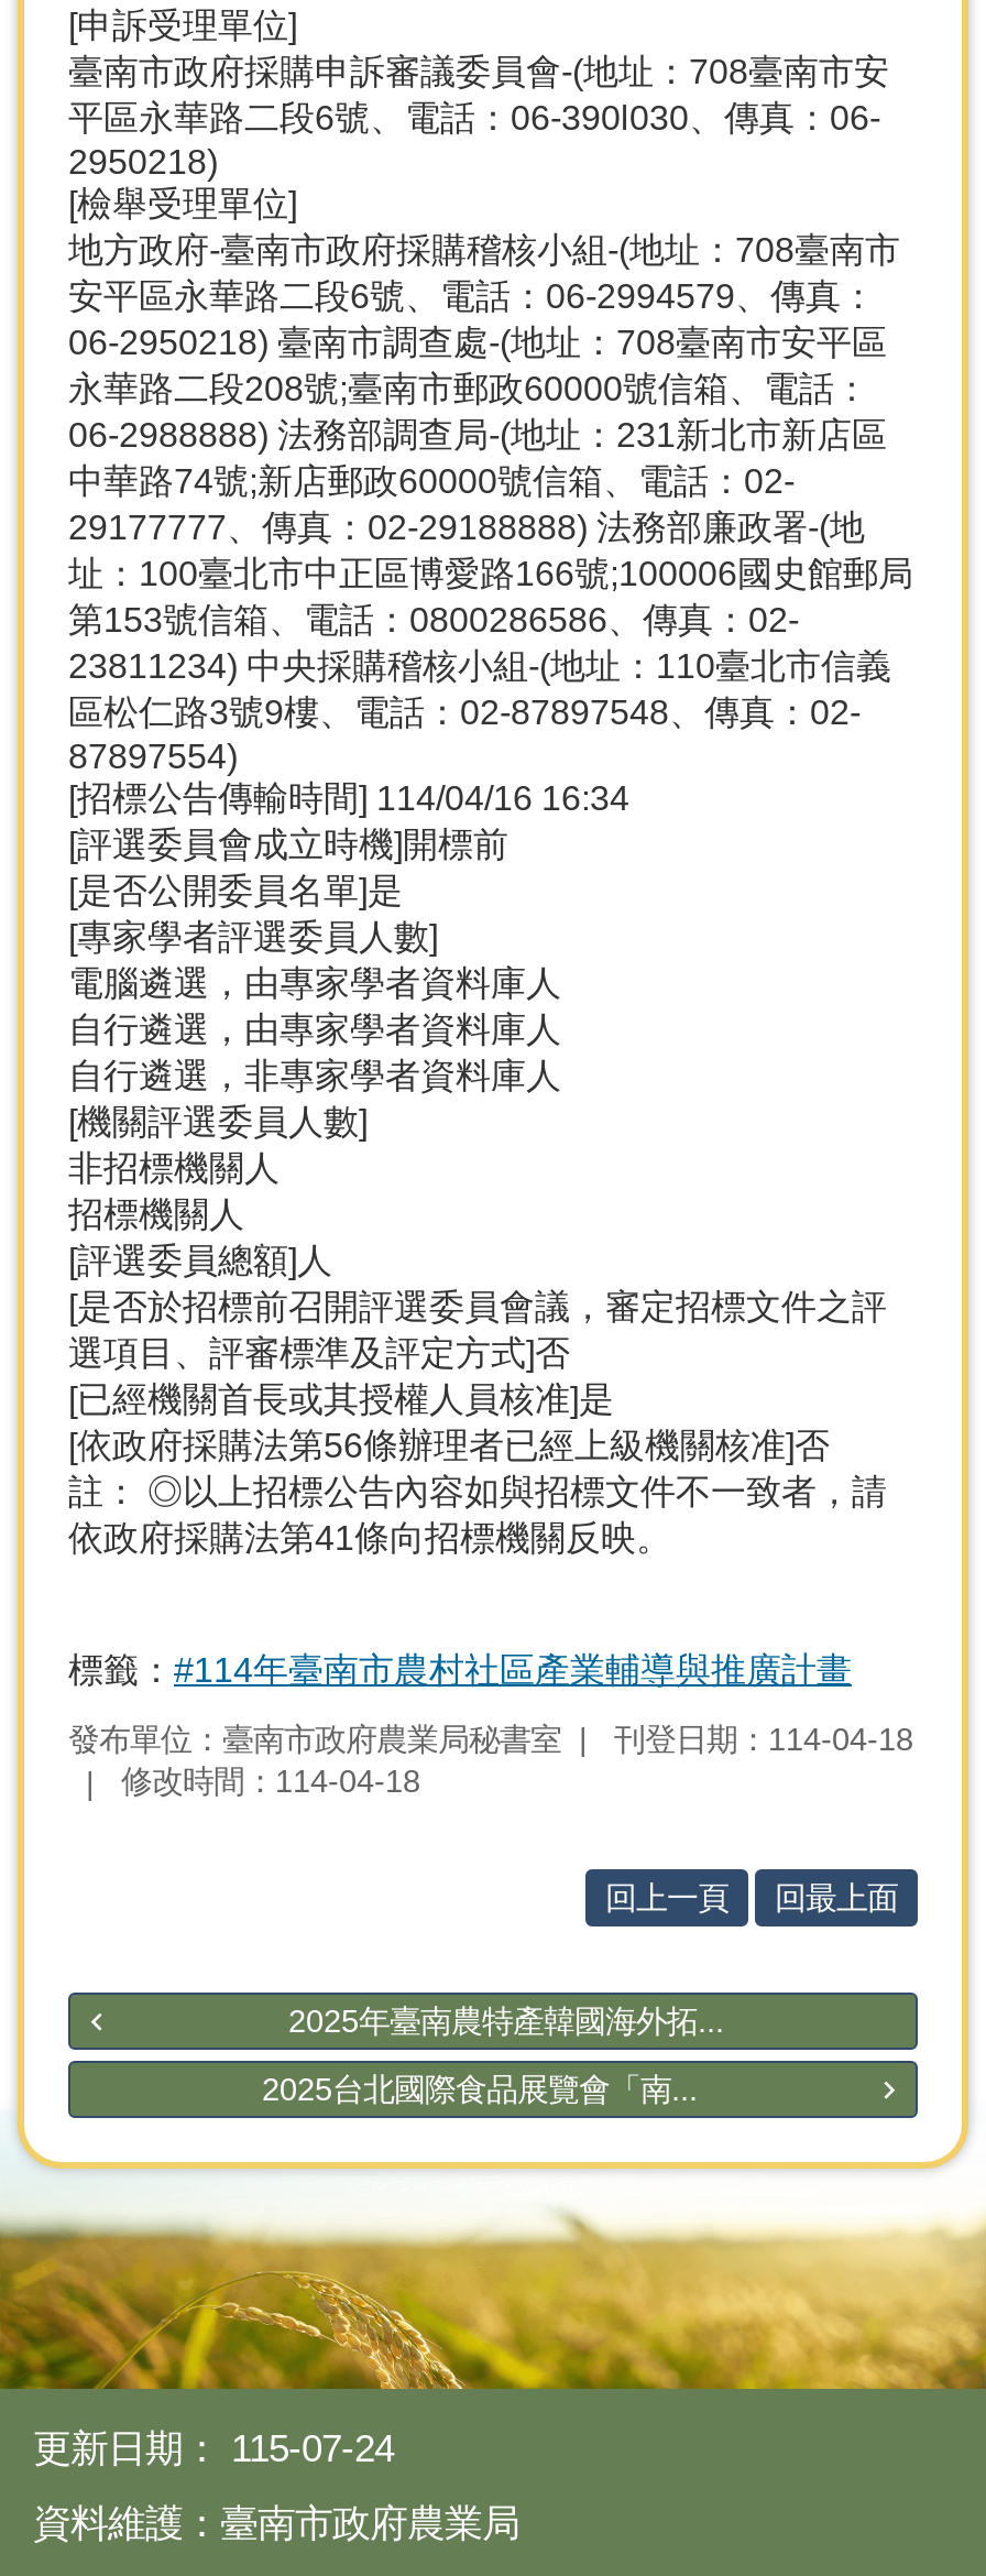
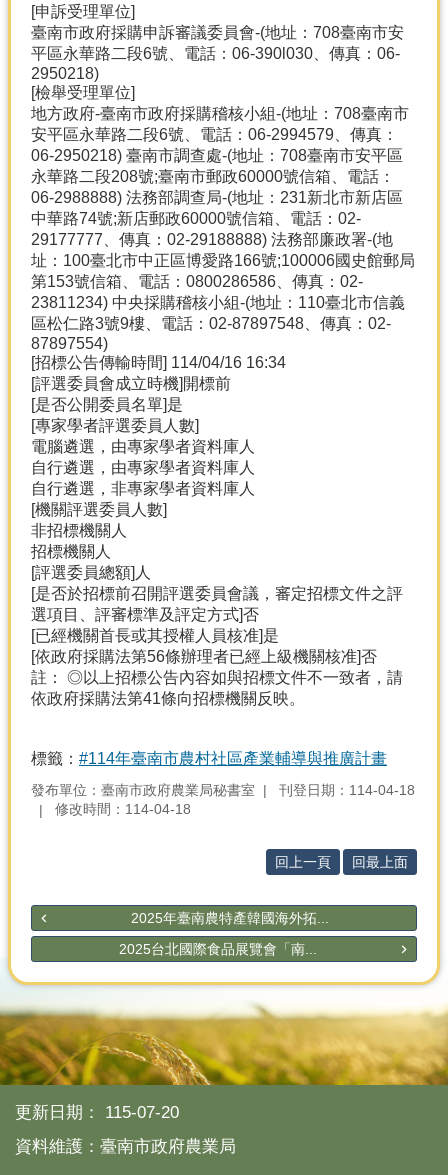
[33,2427,394,2471] 更新日期： 115-07-24 -> [15,1102,179,1122] 更新日期： 115-07-20

